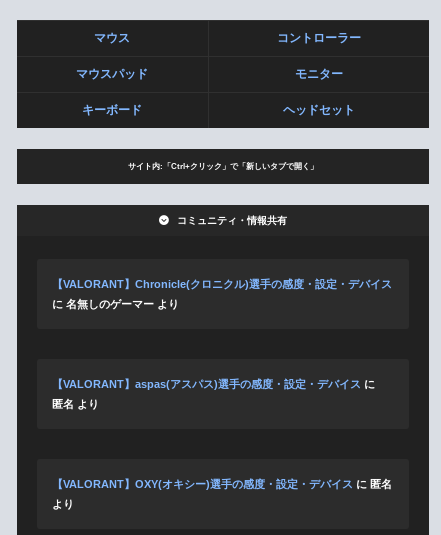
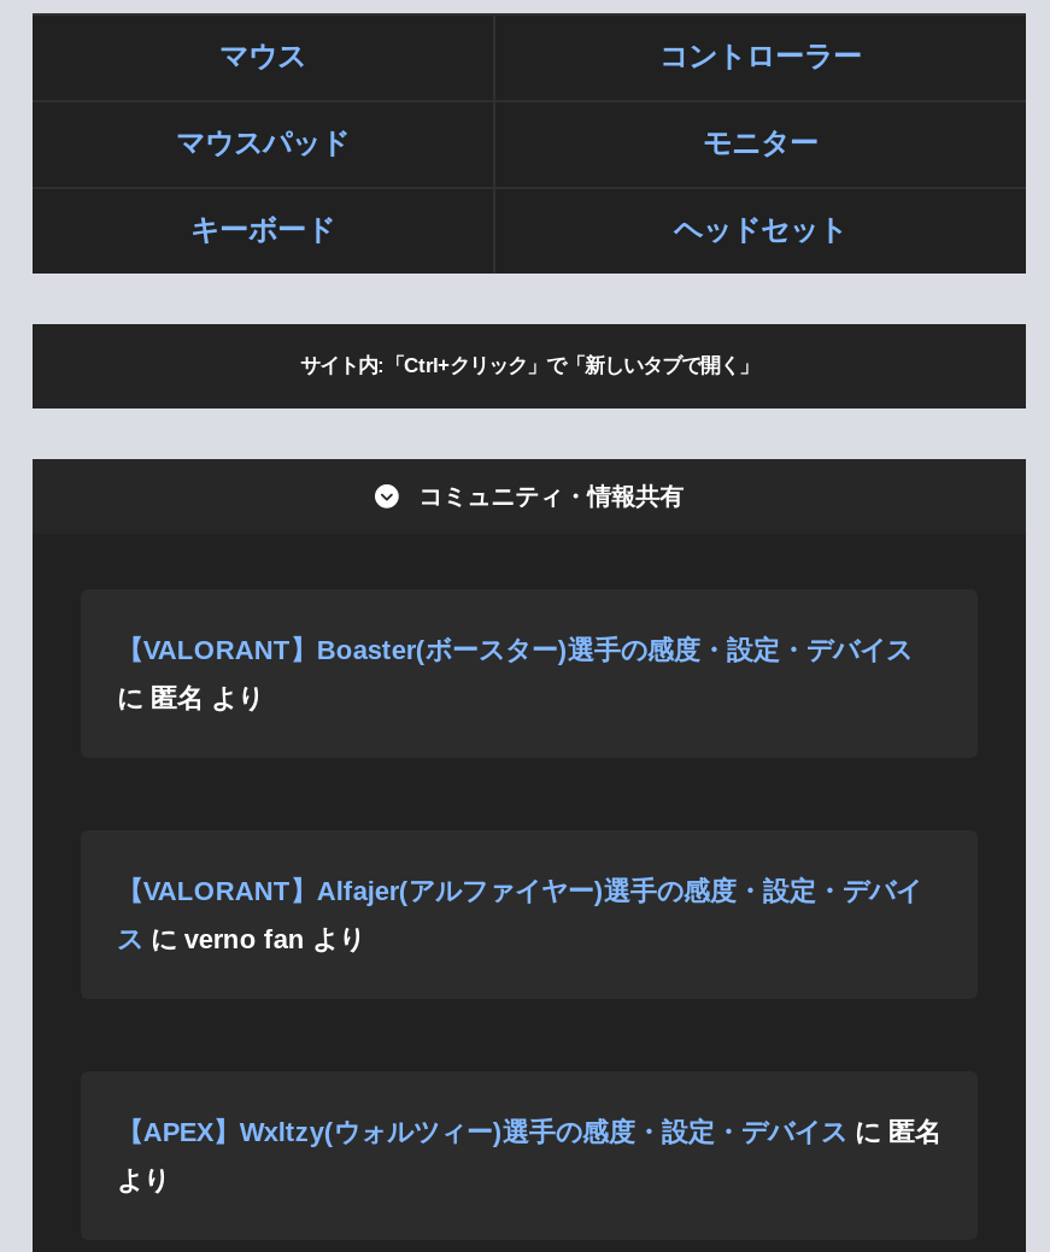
[52,278,392,290] 【VALORANT】Chronicle(クロニクル)選手の感度・設定・デバイス -> [117,635,912,664] 【VALORANT】Boaster(ボースター)選手の感度・設定・デバイス
[52,298,179,310] に名無しのゲーマーより -> [117,683,264,712] に匿名より
[52,378,375,390] 【VALORANT】aspas(アスパス)選手の感度・設定・デバイスに -> [117,876,922,905] 【VALORANT】Alfajer(アルファイヤー)選手の感度・設定・デバイ
[52,398,99,410] 匿名より -> [117,924,365,953] スにverno fanより
[52,478,392,490] 【VALORANT】OXY(オキシー)選手の感度・設定・デバイスに匿名 -> [117,1117,941,1146] 【APEX】Wxltzy(ウォルツィー)選手の感度・設定・デバイスに匿名

